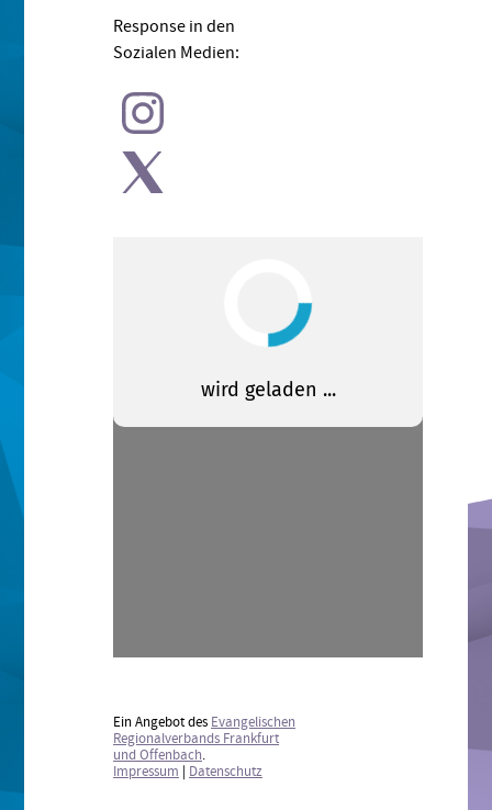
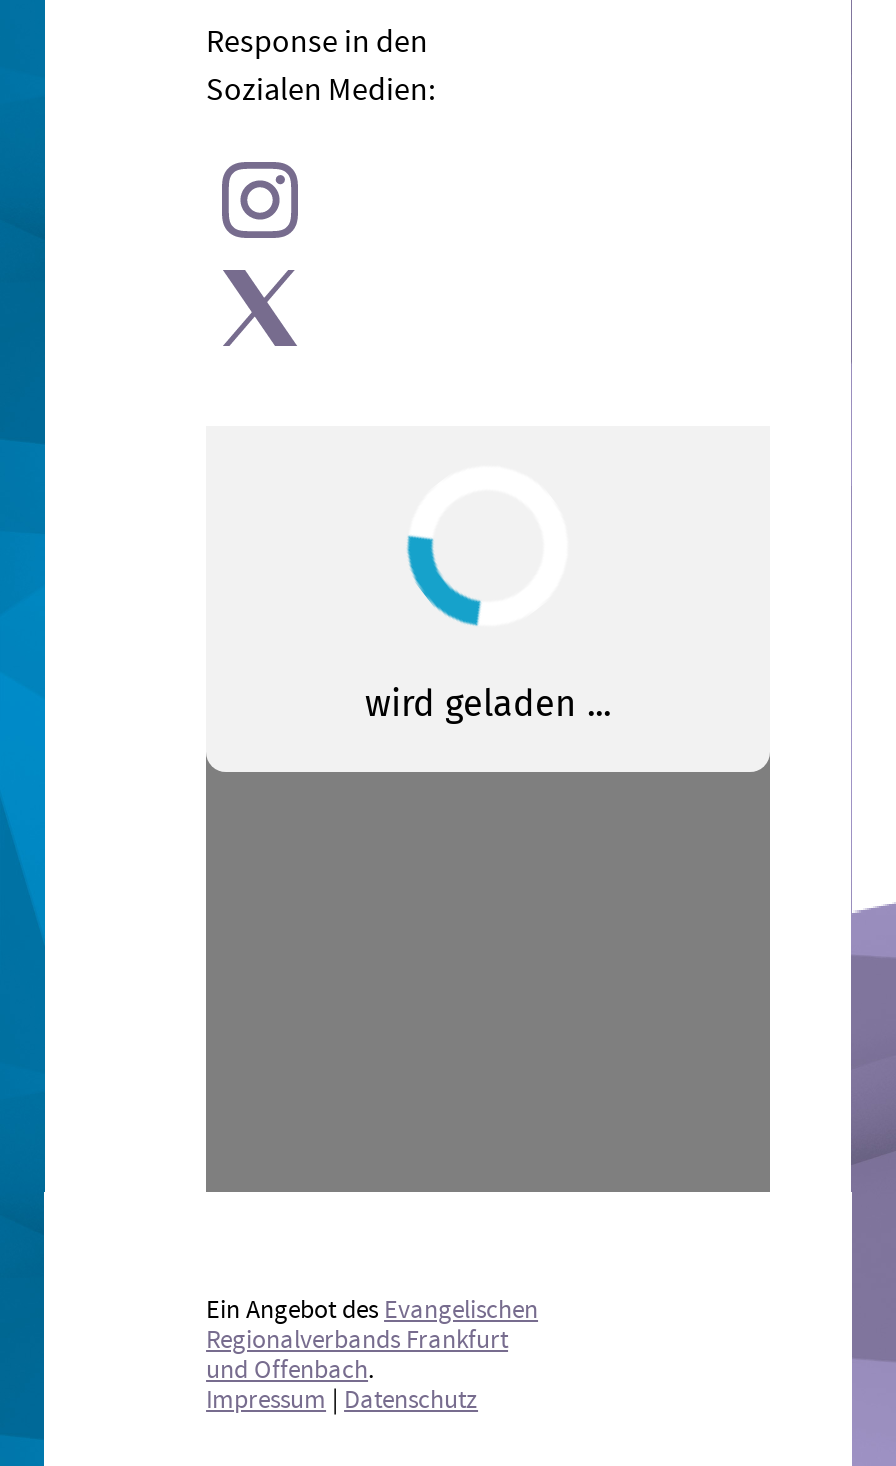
[224,297,313,348] [image] -> [406,534,568,626] [image]

